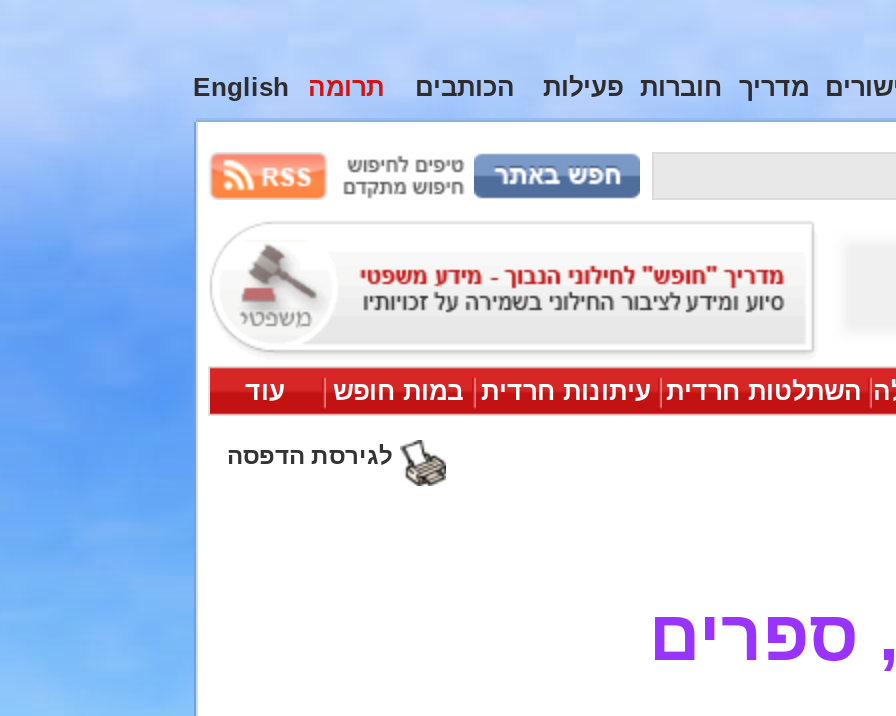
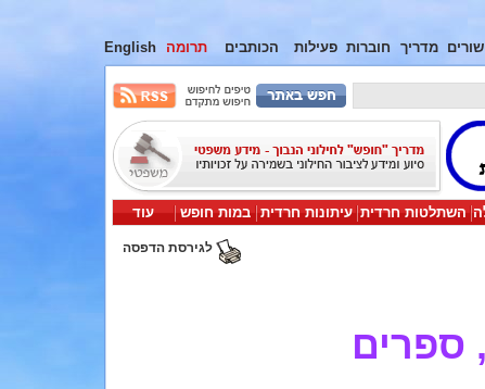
none -> [445,120,482,192] [image]

